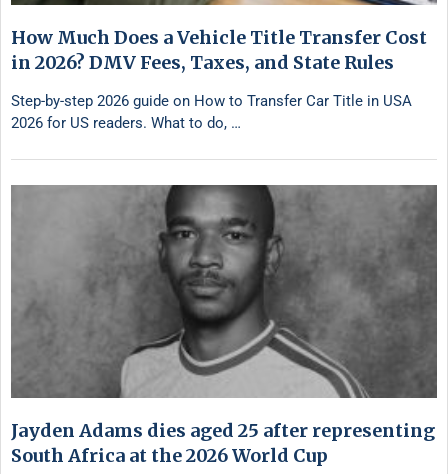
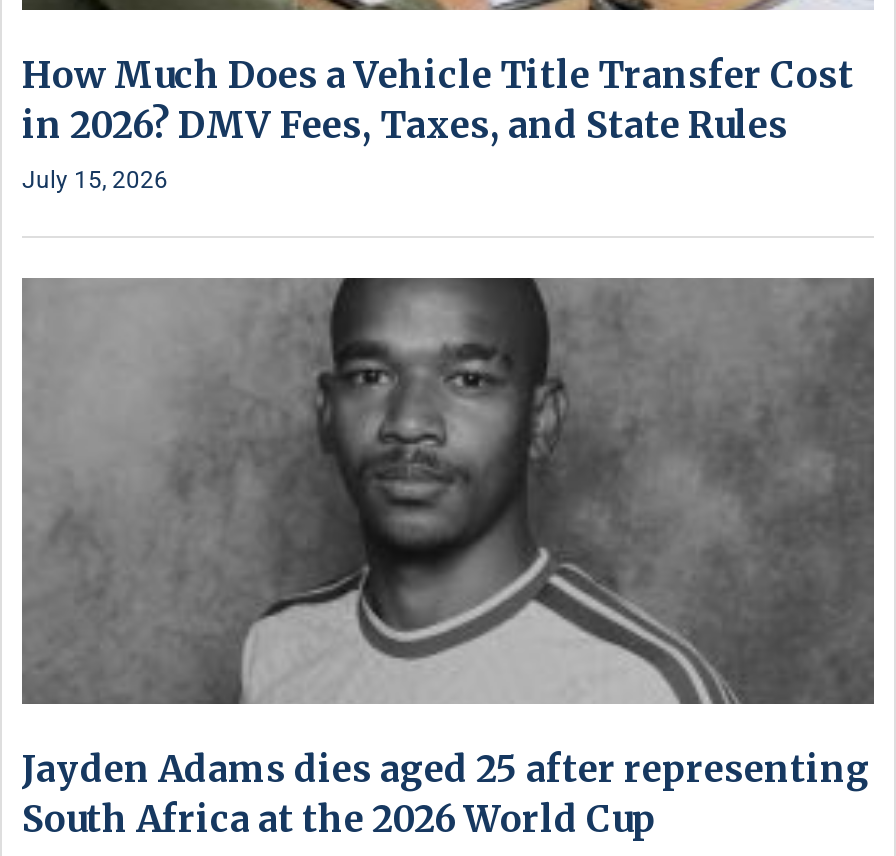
[11,92,412,132] Step-by-step 2026 guide on How to Transfer Car Title in USA | 2026 for US readers. What to do, … -> [22,166,168,194] July 15, 2026

